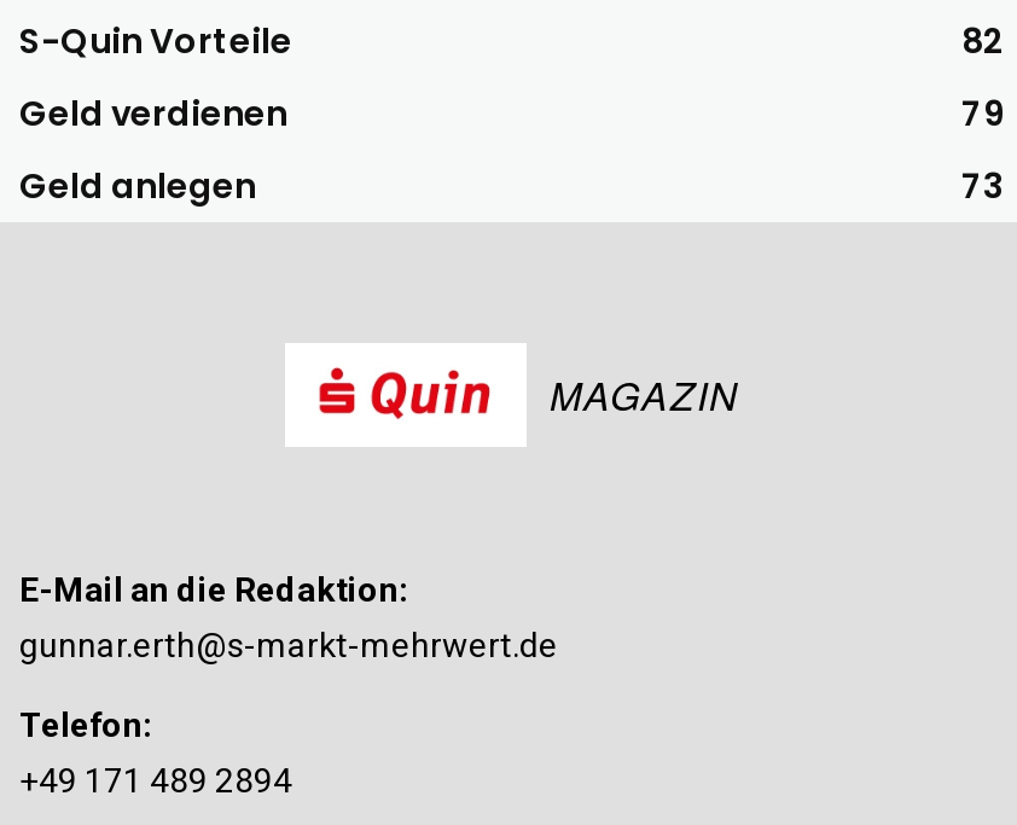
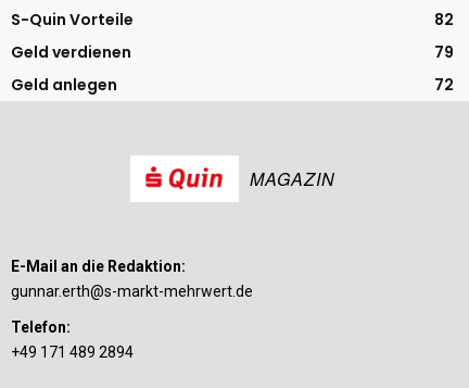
[961,162,1005,211] 73 -> [434,74,454,96] 72

